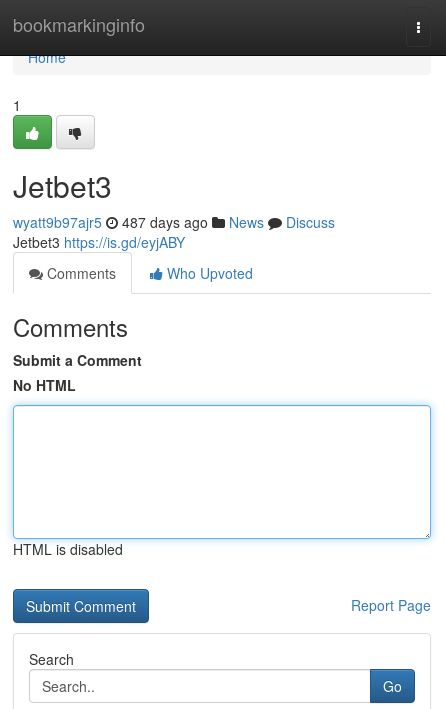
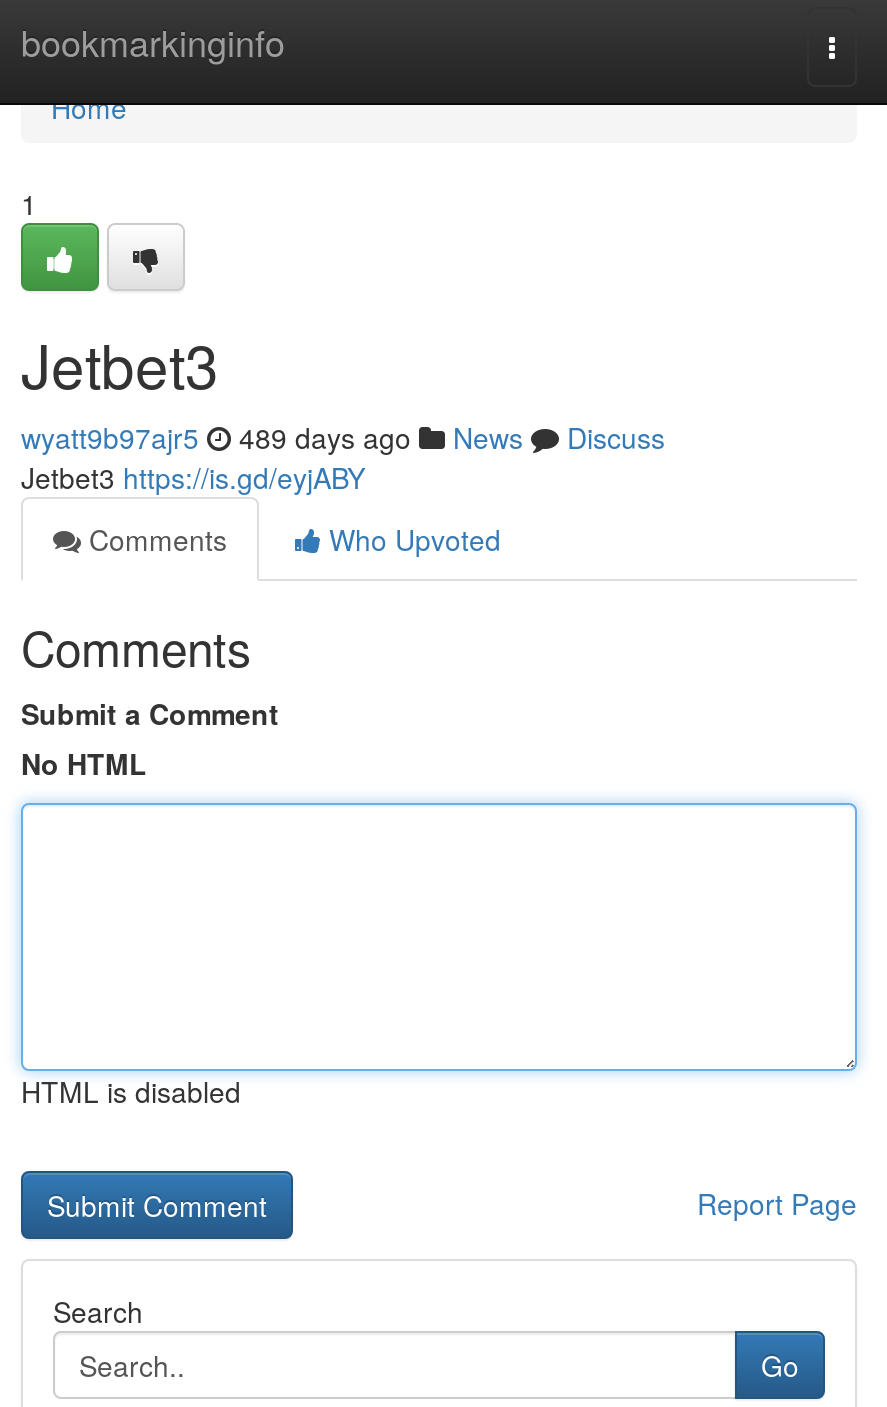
[13,212,335,232] wyatt9b97ajr5 487 days ago News Discuss -> [21,417,665,457] wyatt9b97ajr5 489 days ago News Discuss

